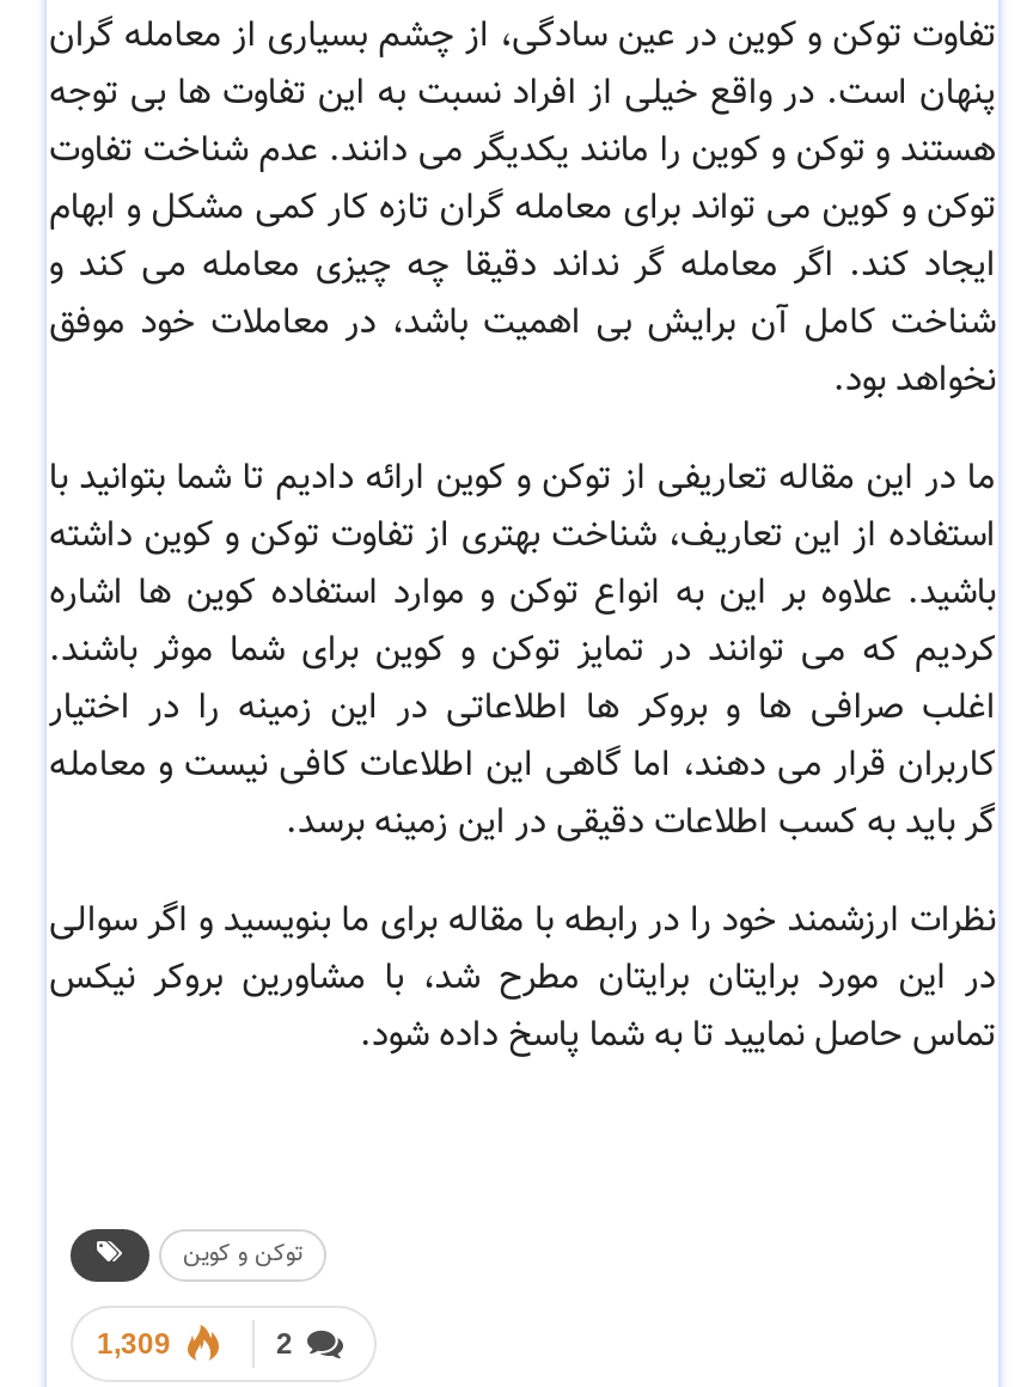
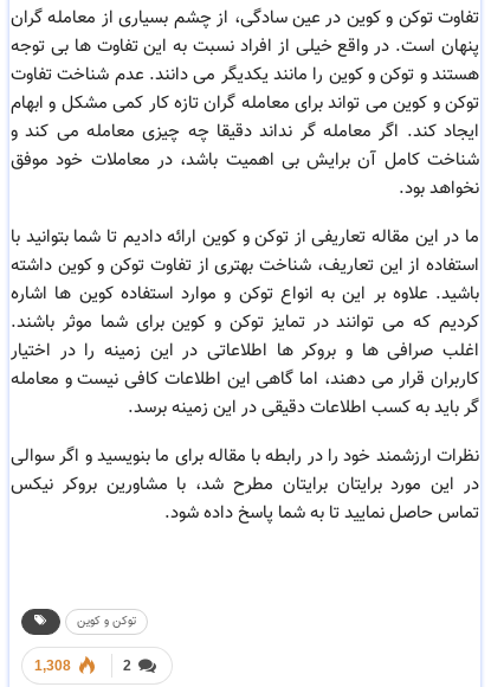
[97,1327,171,1361] 1,309 -> [34,658,71,674] 1,308

